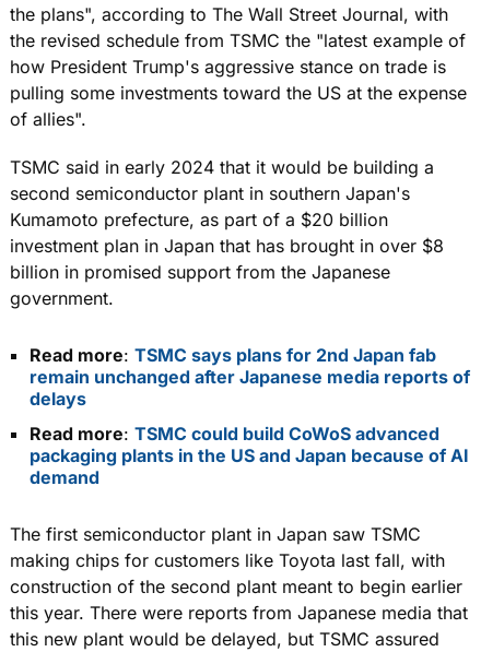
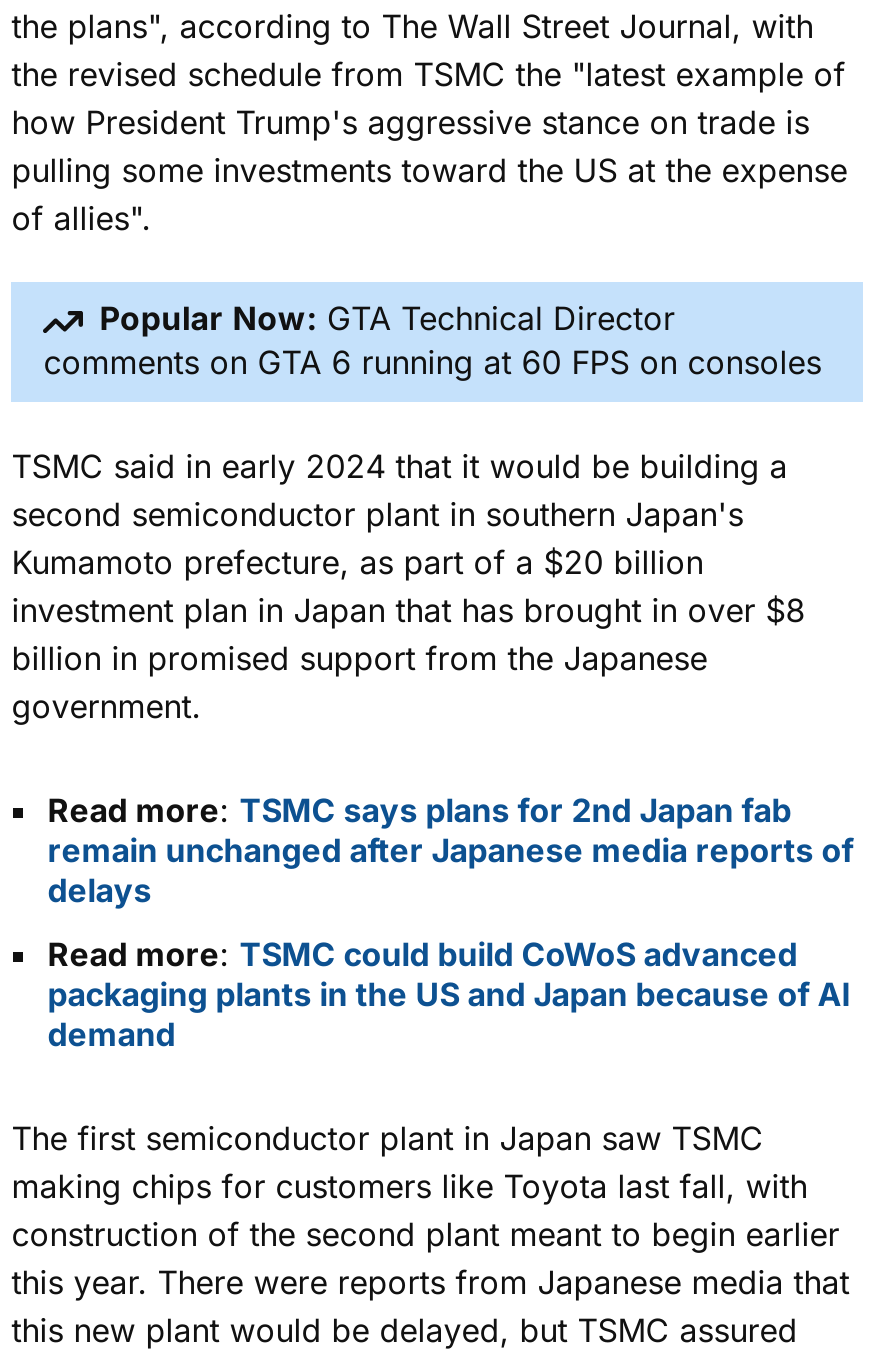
none -> [43,299,821,382] Popular Now: GTA Technical Director | comments on GTA 6 running at 60 FPS on consoles

